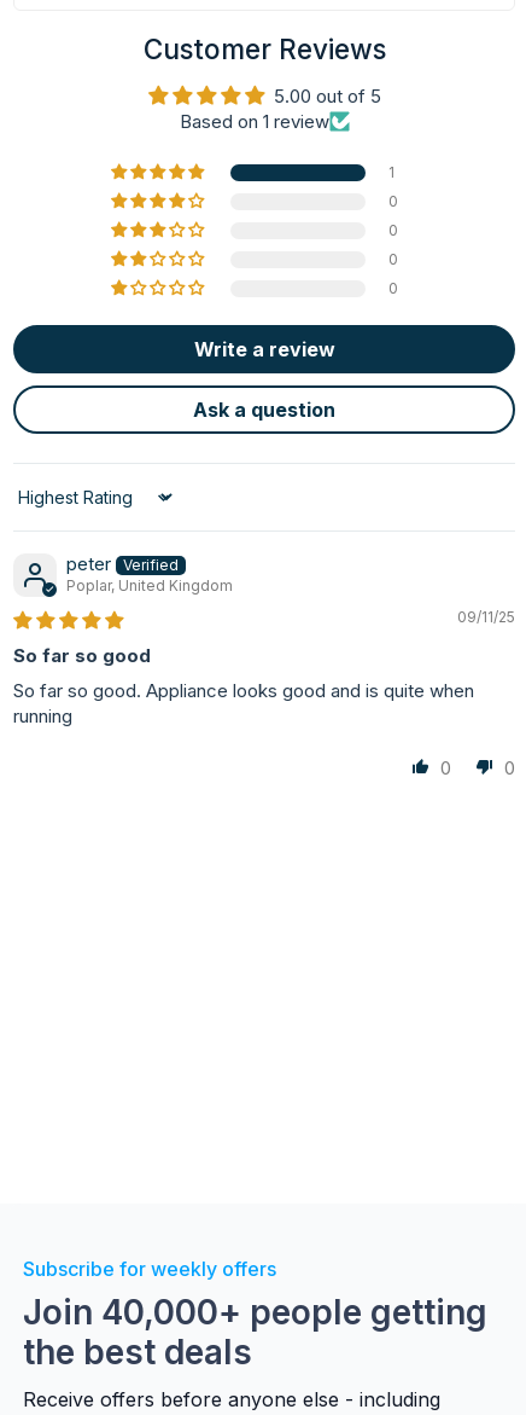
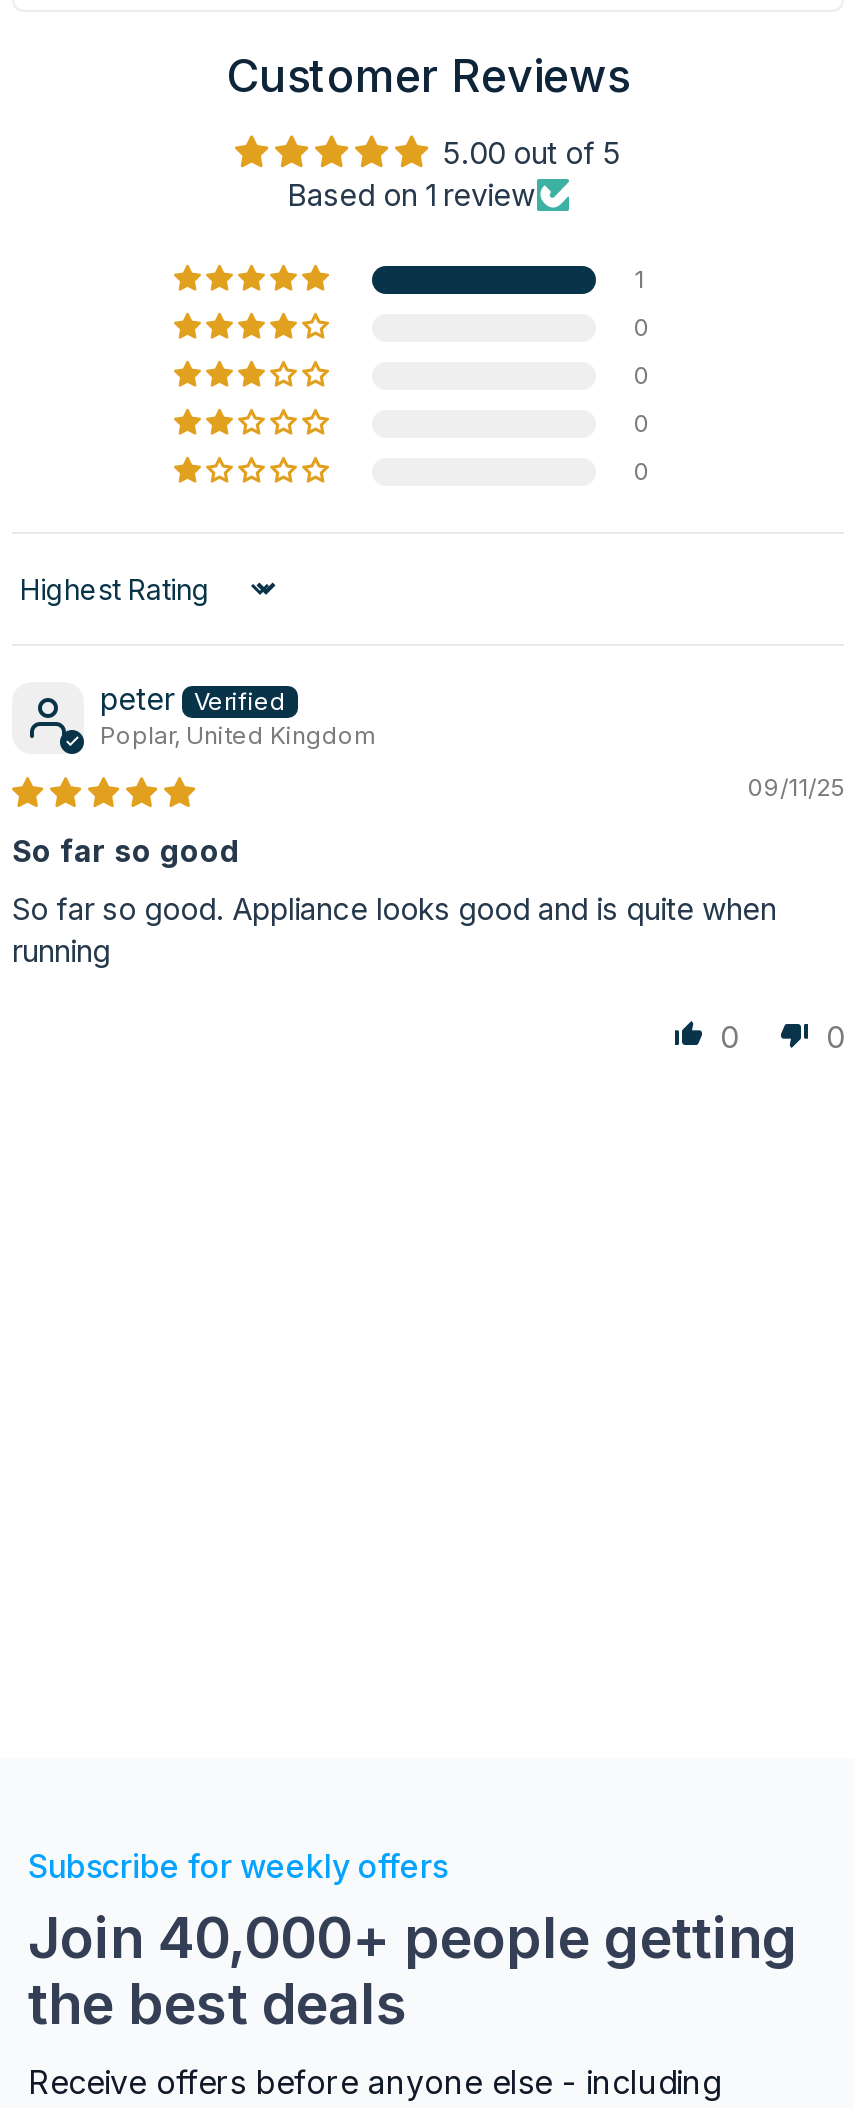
[193,337,335,421] Write a review | Ask a question -> none

